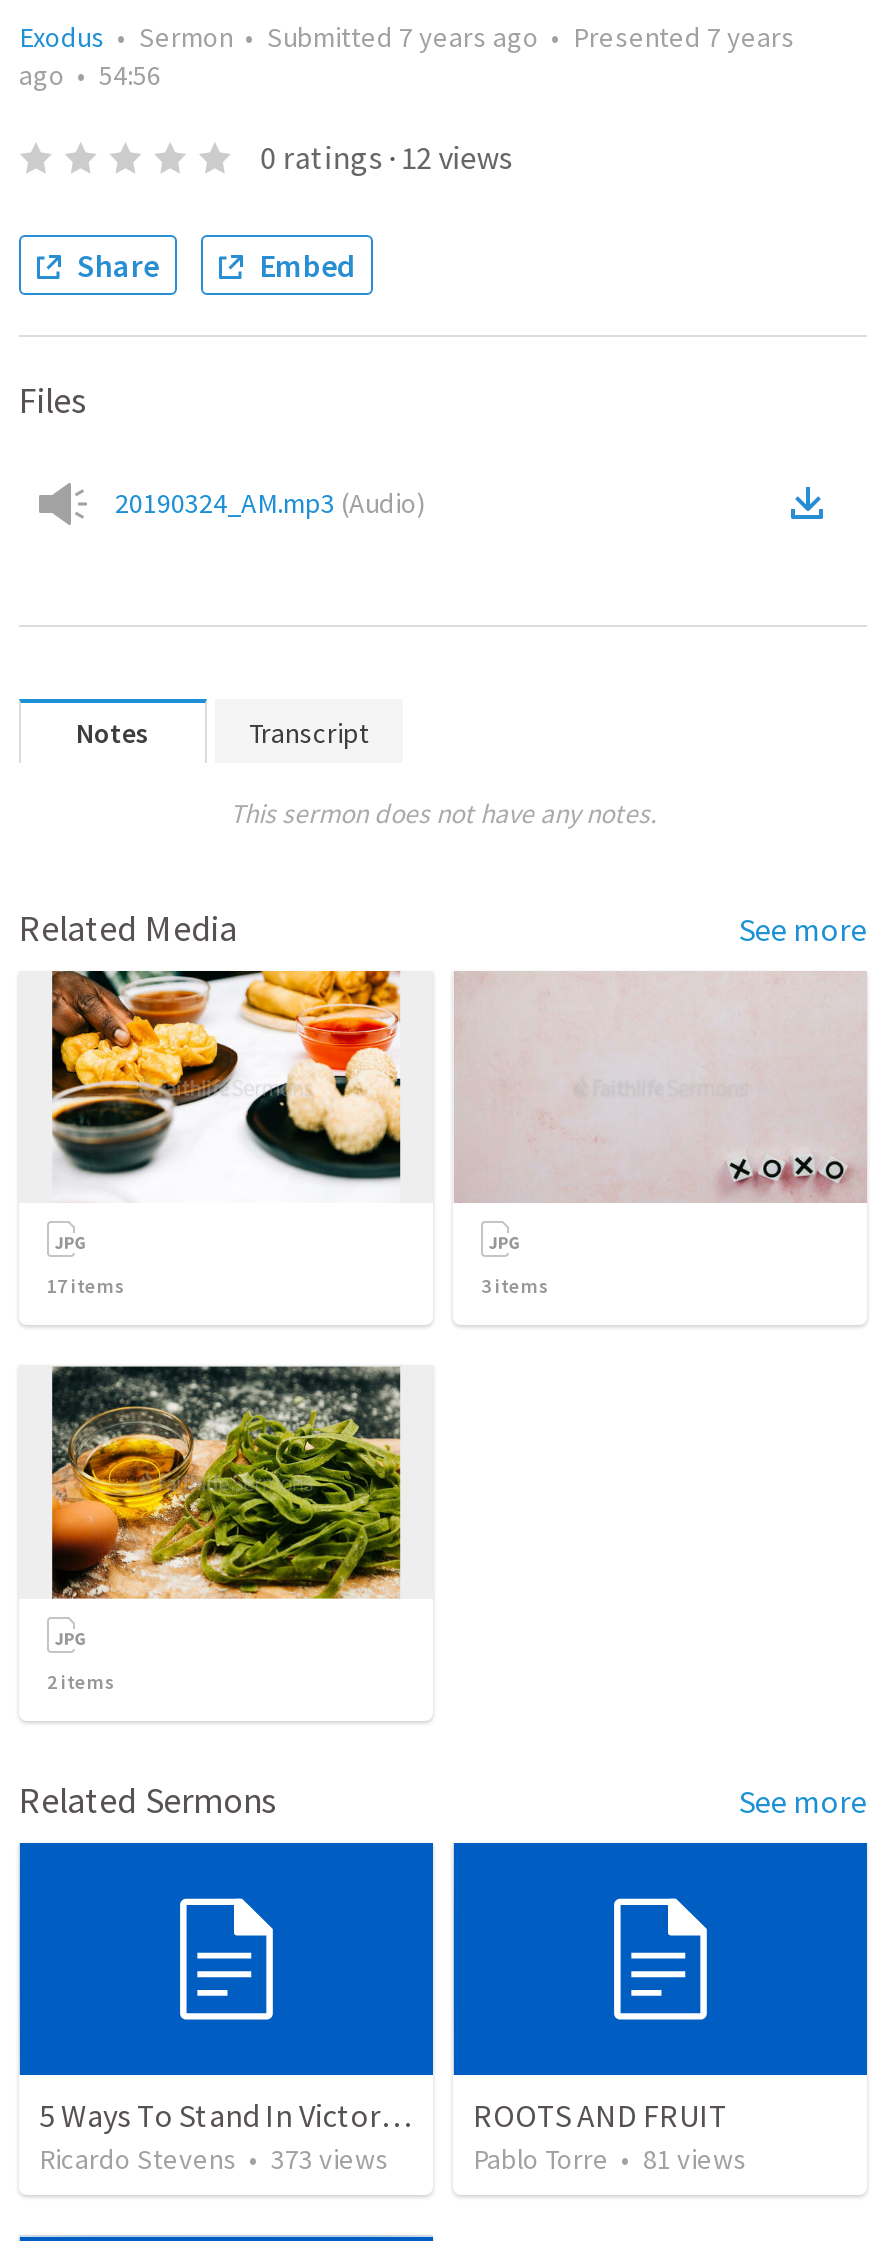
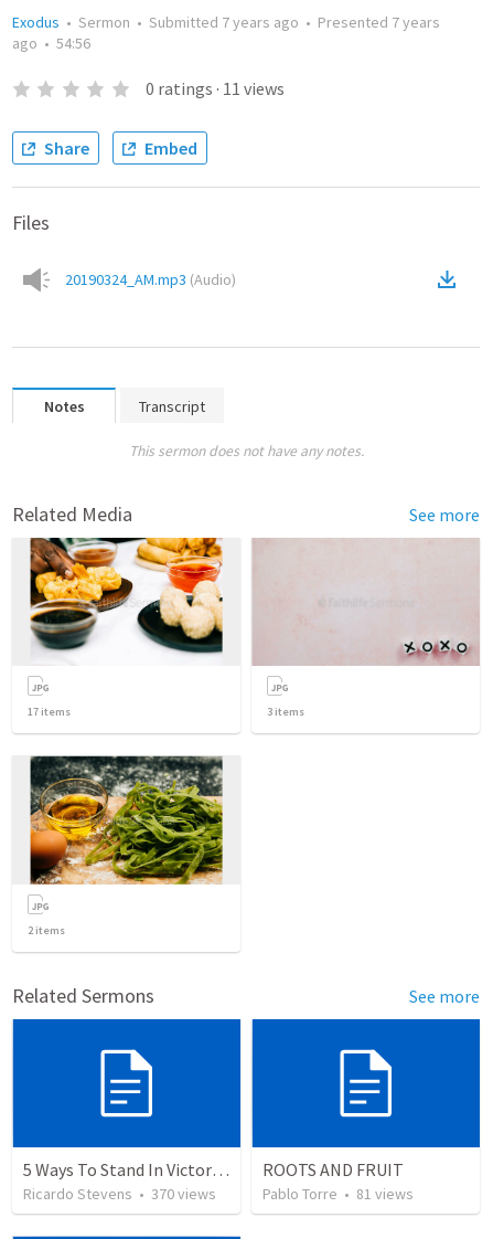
[260,137,512,177] 0 ratings · 12 views -> [145,77,284,99] 0 ratings · 11 views
[39,2142,389,2178] Ricardo Stevens • 373 views -> [23,1184,216,1204] Ricardo Stevens • 370 views

